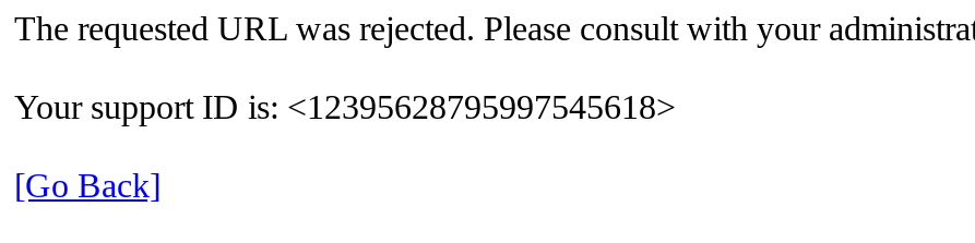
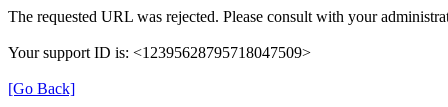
[14,88,676,125] Your support ID is: <12395628795997545618> -> [8,44,311,61] Your support ID is: <12395628795718047509>

